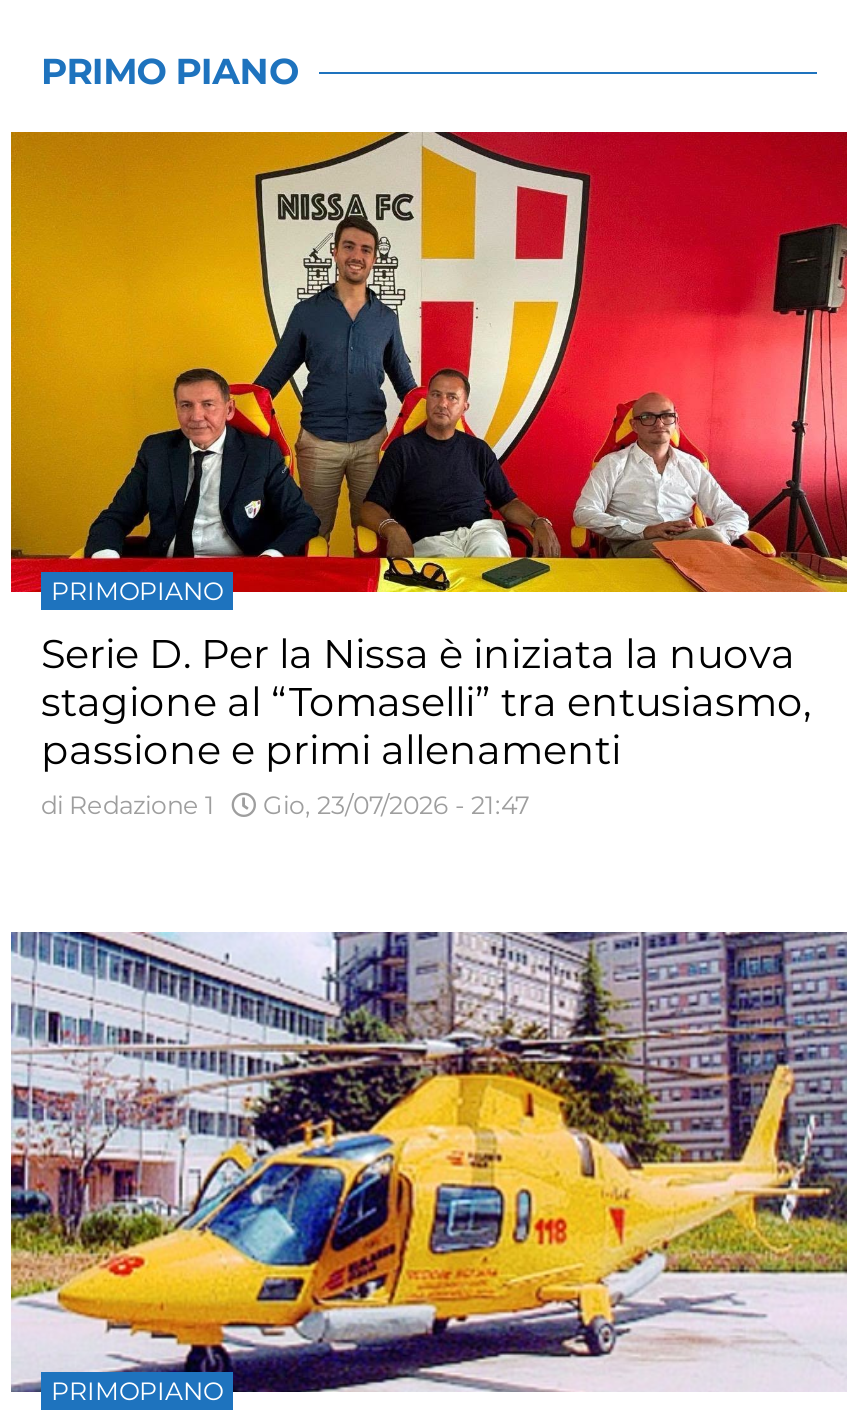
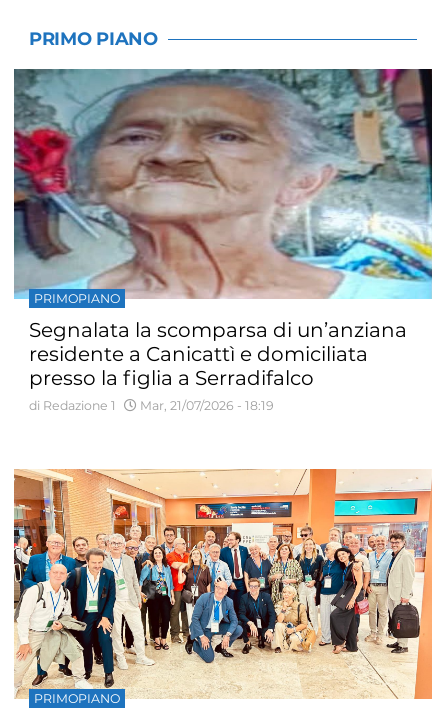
[9,130,849,774] [image] | Serie D. Per la Nissa è iniziata la nuova | stagione al “Tomaselli” tra entusiasmo, | passione e primi allenamenti -> [13,68,433,390] [image] | Segnalata la scomparsa di un’anziana | residente a Canicattì e domiciliata | presso la figlia a Serradifalco
[41,790,529,820] di Redazione 1 Gio, 23/07/2026 - 21:47 -> [29,398,274,413] di Redazione 1 Mar, 21/07/2026 - 18:19
[9,930,849,1394] [image] -> [13,468,433,700] [image]

